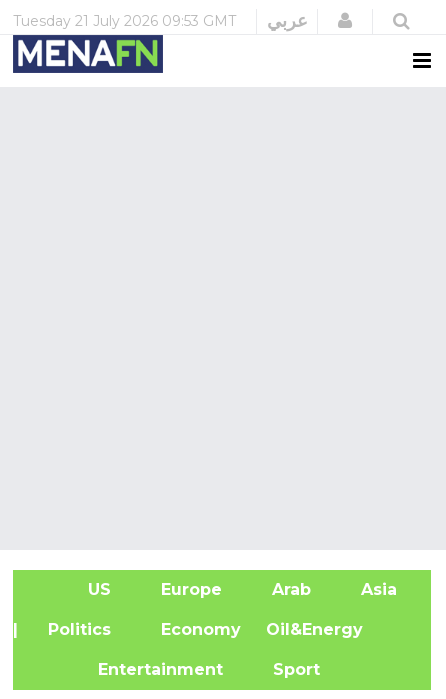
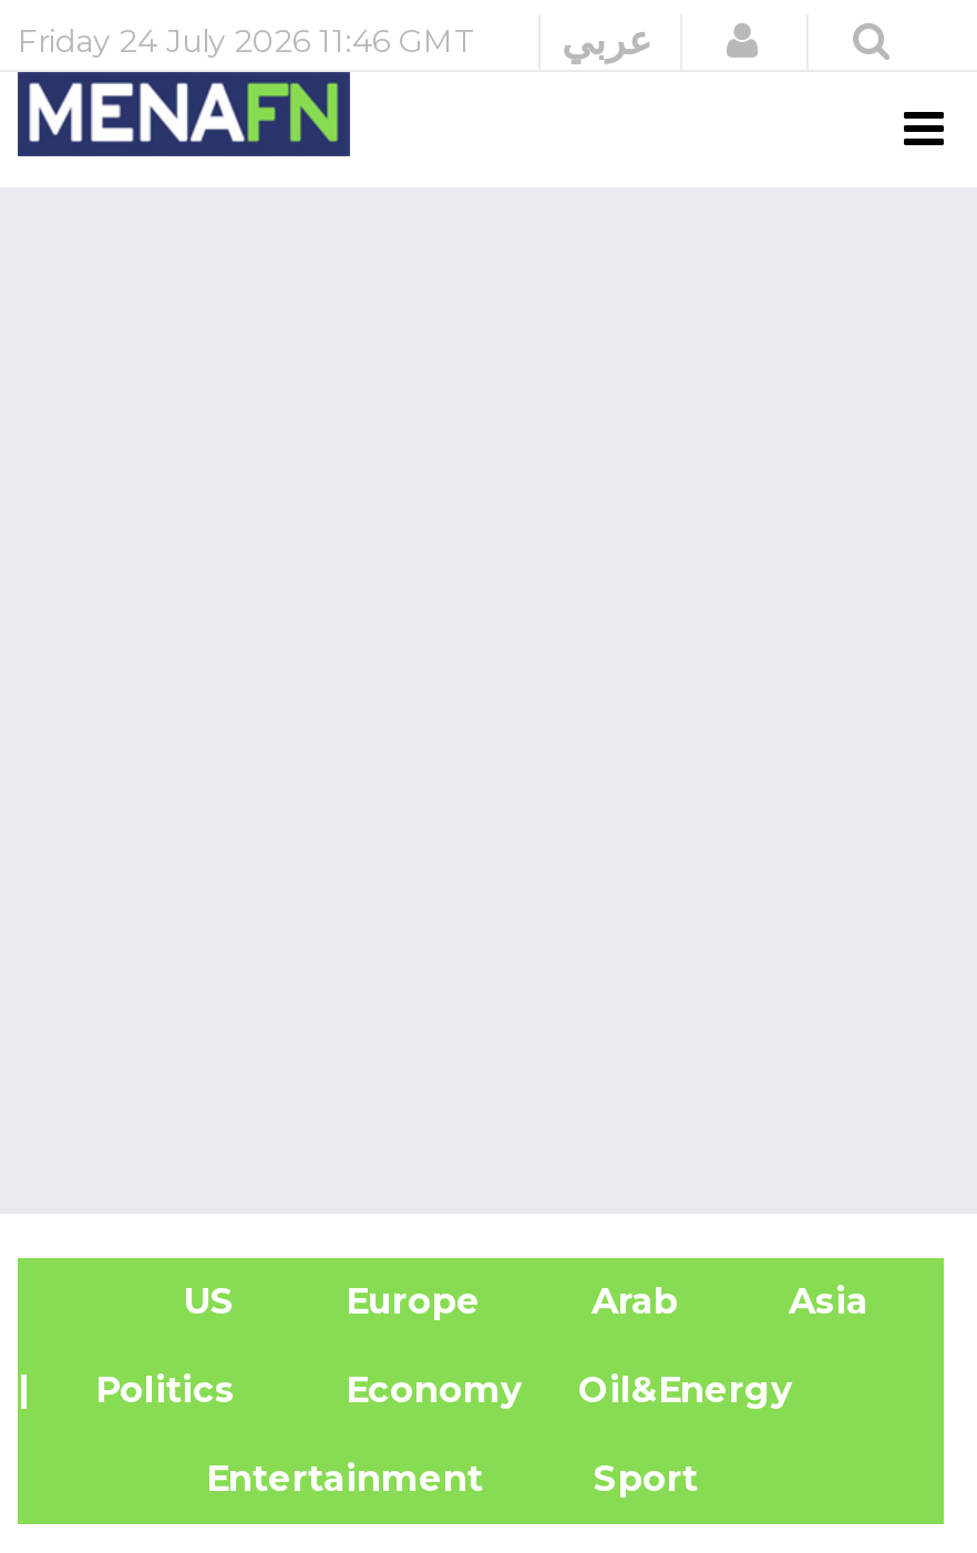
[13,12,236,30] Tuesday 21 July 2026 09:53 GMT -> [18,21,472,61] Friday 24 July 2026 11:46 GMT

